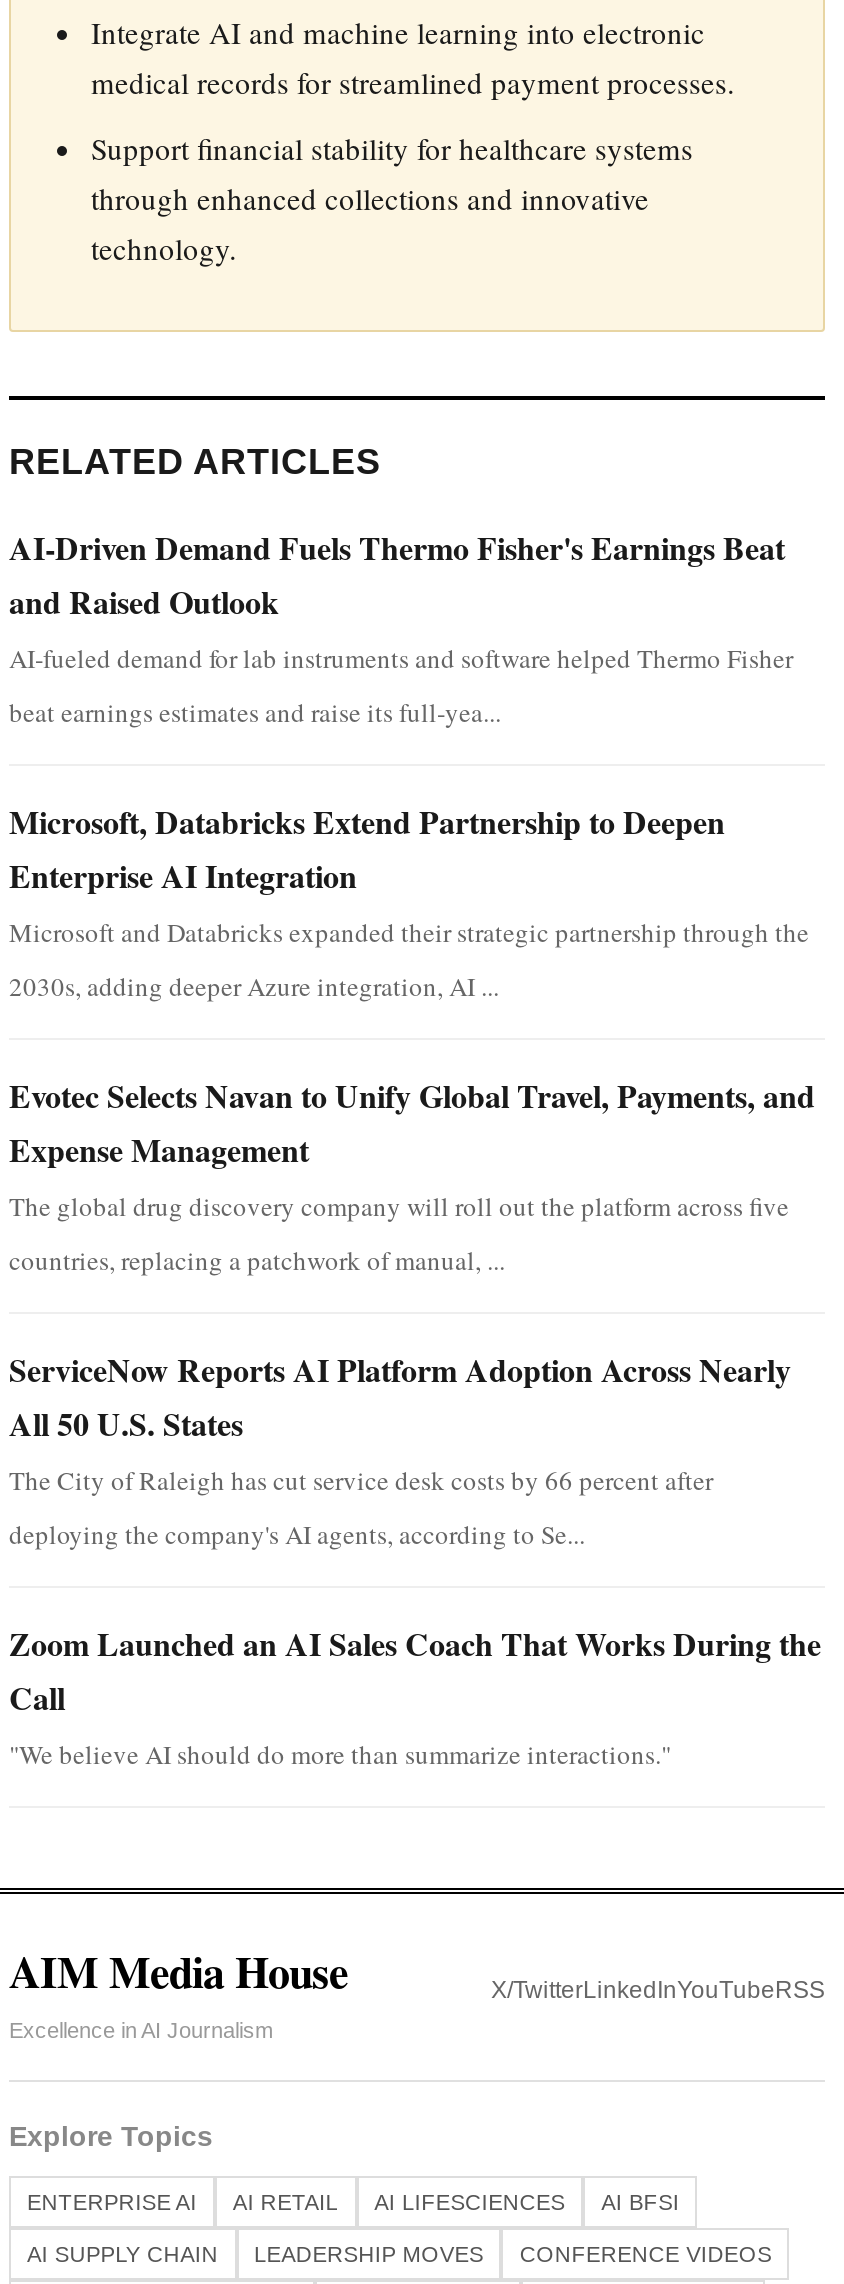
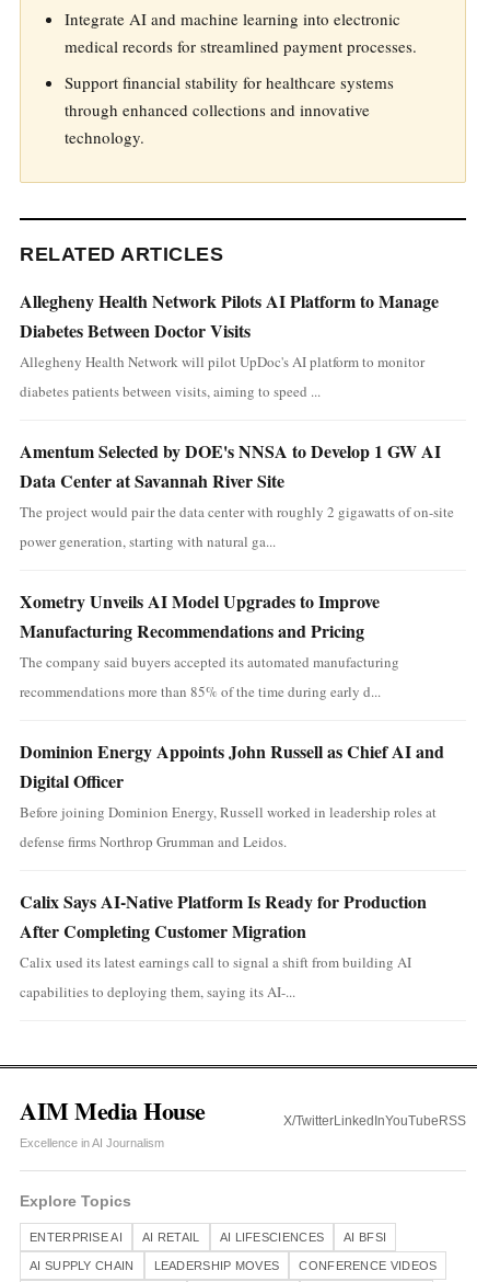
[9,523,821,1771] AI-Driven Demand Fuels Thermo Fisher's Earnings Beat | and Raised Outlook | AI-fueled demand for lab instruments and software helped Thermo Fisher | beat earnings estimates and raise its full-yea... | Microsoft, Databricks Extend Partnership to Deepen | Enterprise AI Integration | Microsoft and Databricks expanded their strategic partnership through the | 2030s, adding deeper Azure integration, AI ... | Evotec Selects Navan to Unify Global Travel, Payments, and | Expense Management | The global drug discovery company will roll out the platform across five | countries, replacing a patchwork of manual, ... | ServiceNow Reports AI Platform Adoption Across Nearly | All 50 U.S. States | The City of Raleigh has cut service desk costs by 66 percent after | deploying the company's AI agents, according to Se... | Zoom Launched an AI Sales Coach That Works During the | Call | "We believe AI should do more than summarize interactions." -> [20,288,454,1001] Allegheny Health Network Pilots AI Platform to Manage | Diabetes Between Doctor Visits | Allegheny Health Network will pilot UpDoc's AI platform to monitor | diabetes patients between visits, aiming to speed ... | Amentum Selected by DOE's NNSA to Develop 1 GW AI | Data Center at Savannah River Site | The project would pair the data center with roughly 2 gigawatts of on-site | power generation, starting with natural ga... | Xometry Unveils AI Model Upgrades to Improve | Manufacturing Recommendations and Pricing | The company said buyers accepted its automated manufacturing | recommendations more than 85% of the time during early d... | Dominion Energy Appoints John Russell as Chief AI and | Digital Officer | Before joining Dominion Energy, Russell worked in leadership roles at | defense firms Northrop Grumman and Leidos. | Calix Says AI-Native Platform Is Ready for Production | After Completing Customer Migration | Calix used its latest earnings call to signal a shift from building AI | capabilities to deploying them, saying its AI-...

